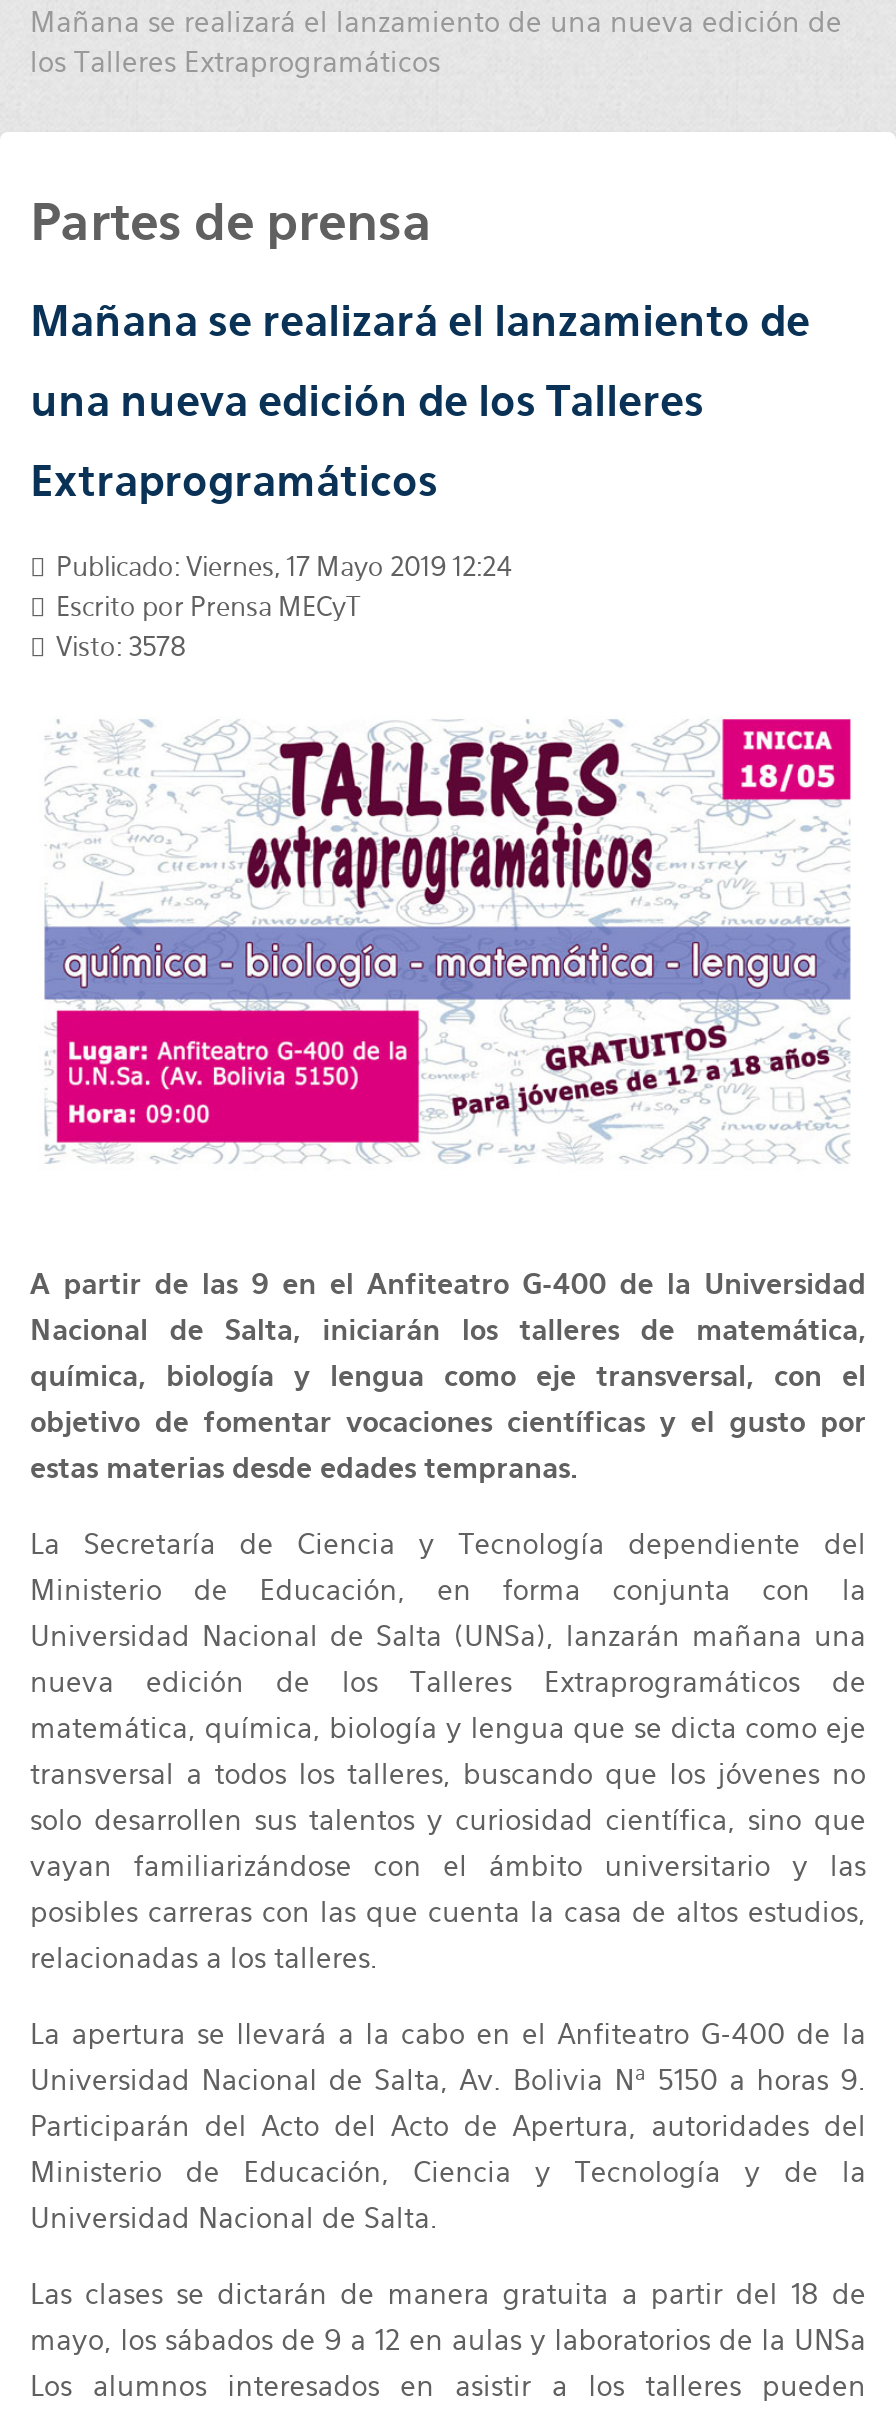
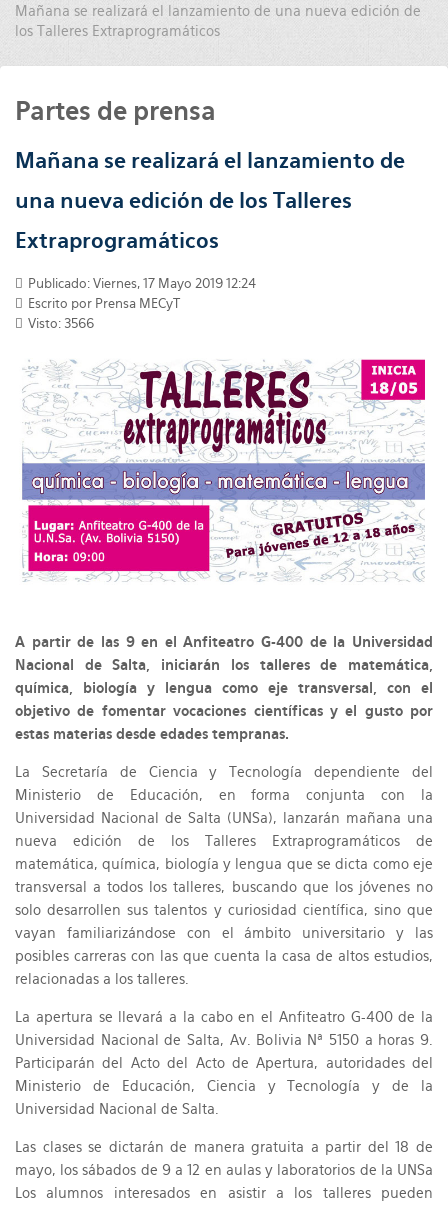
[56,632,186,662] Visto: 3578 -> [28,316,94,331] Visto: 3566

